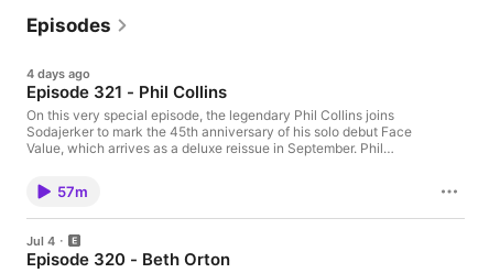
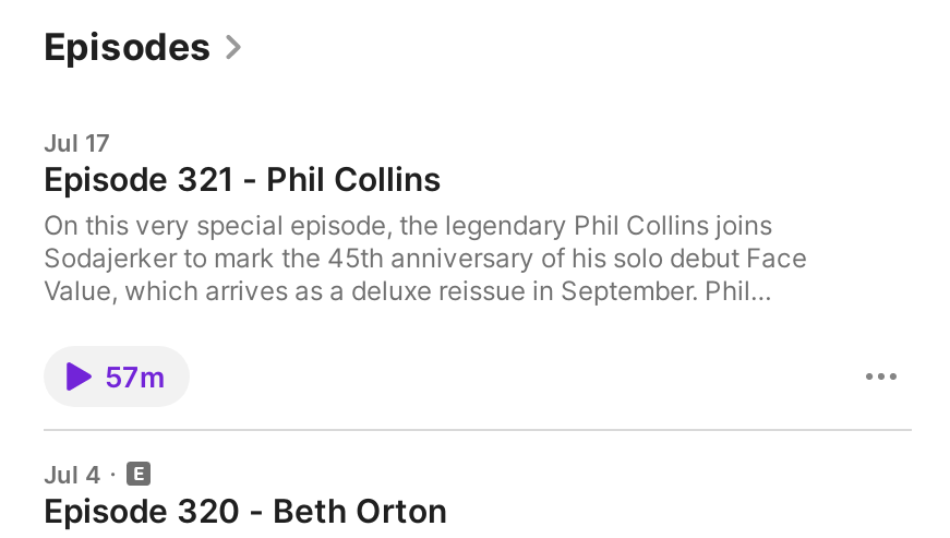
[26,66,90,81] 4 days ago -> [44,128,109,158] Jul 17

